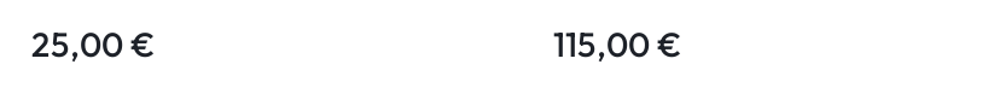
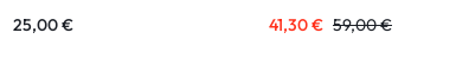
[553,23,681,66] 115,00 € -> [269,14,392,35] 41,30€ 59,00€

